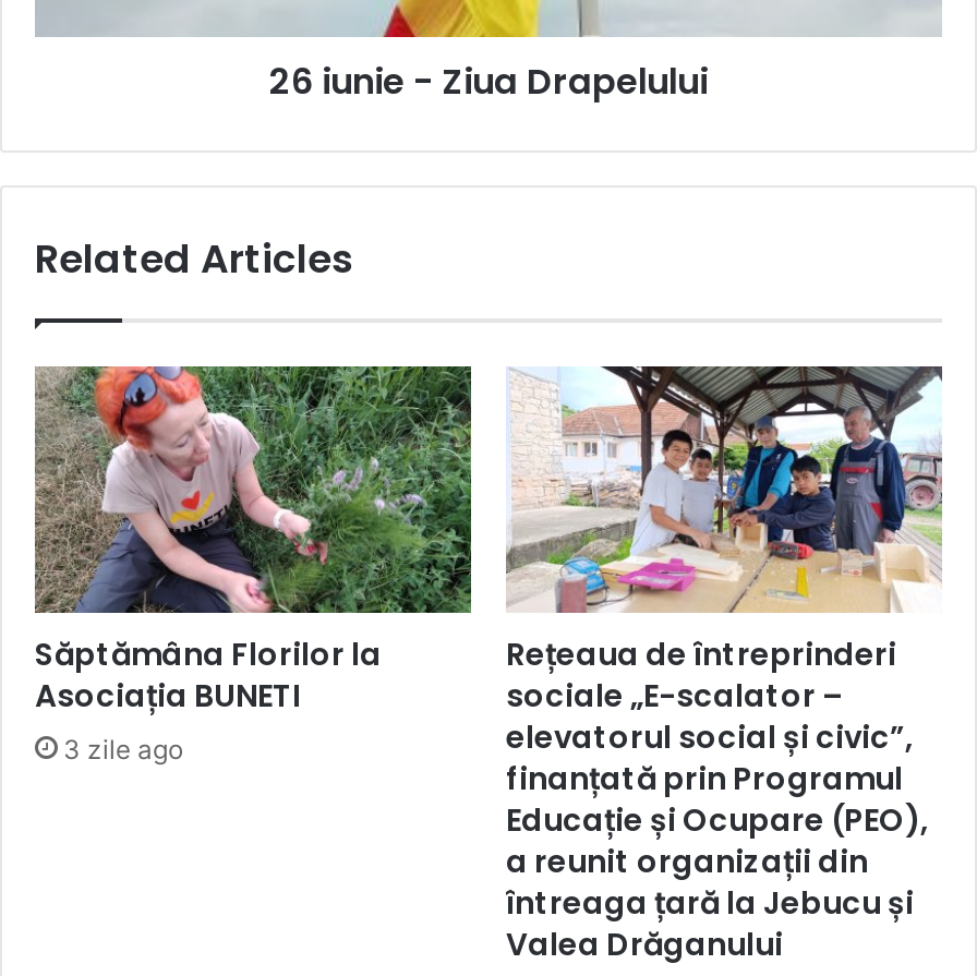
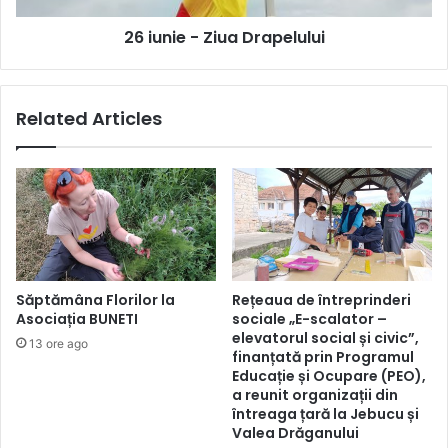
[63,733,183,766] 3 zile ago -> [29,336,88,351] 13 ore ago

